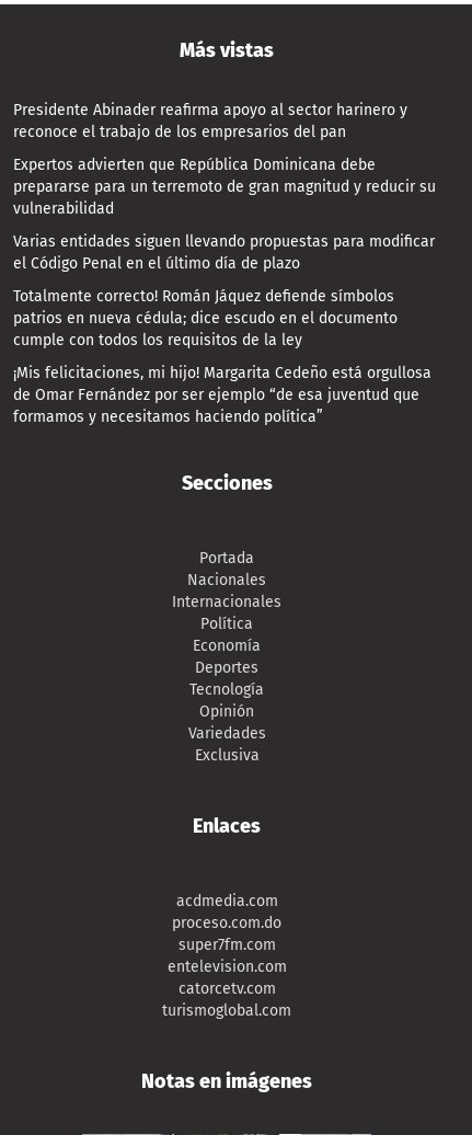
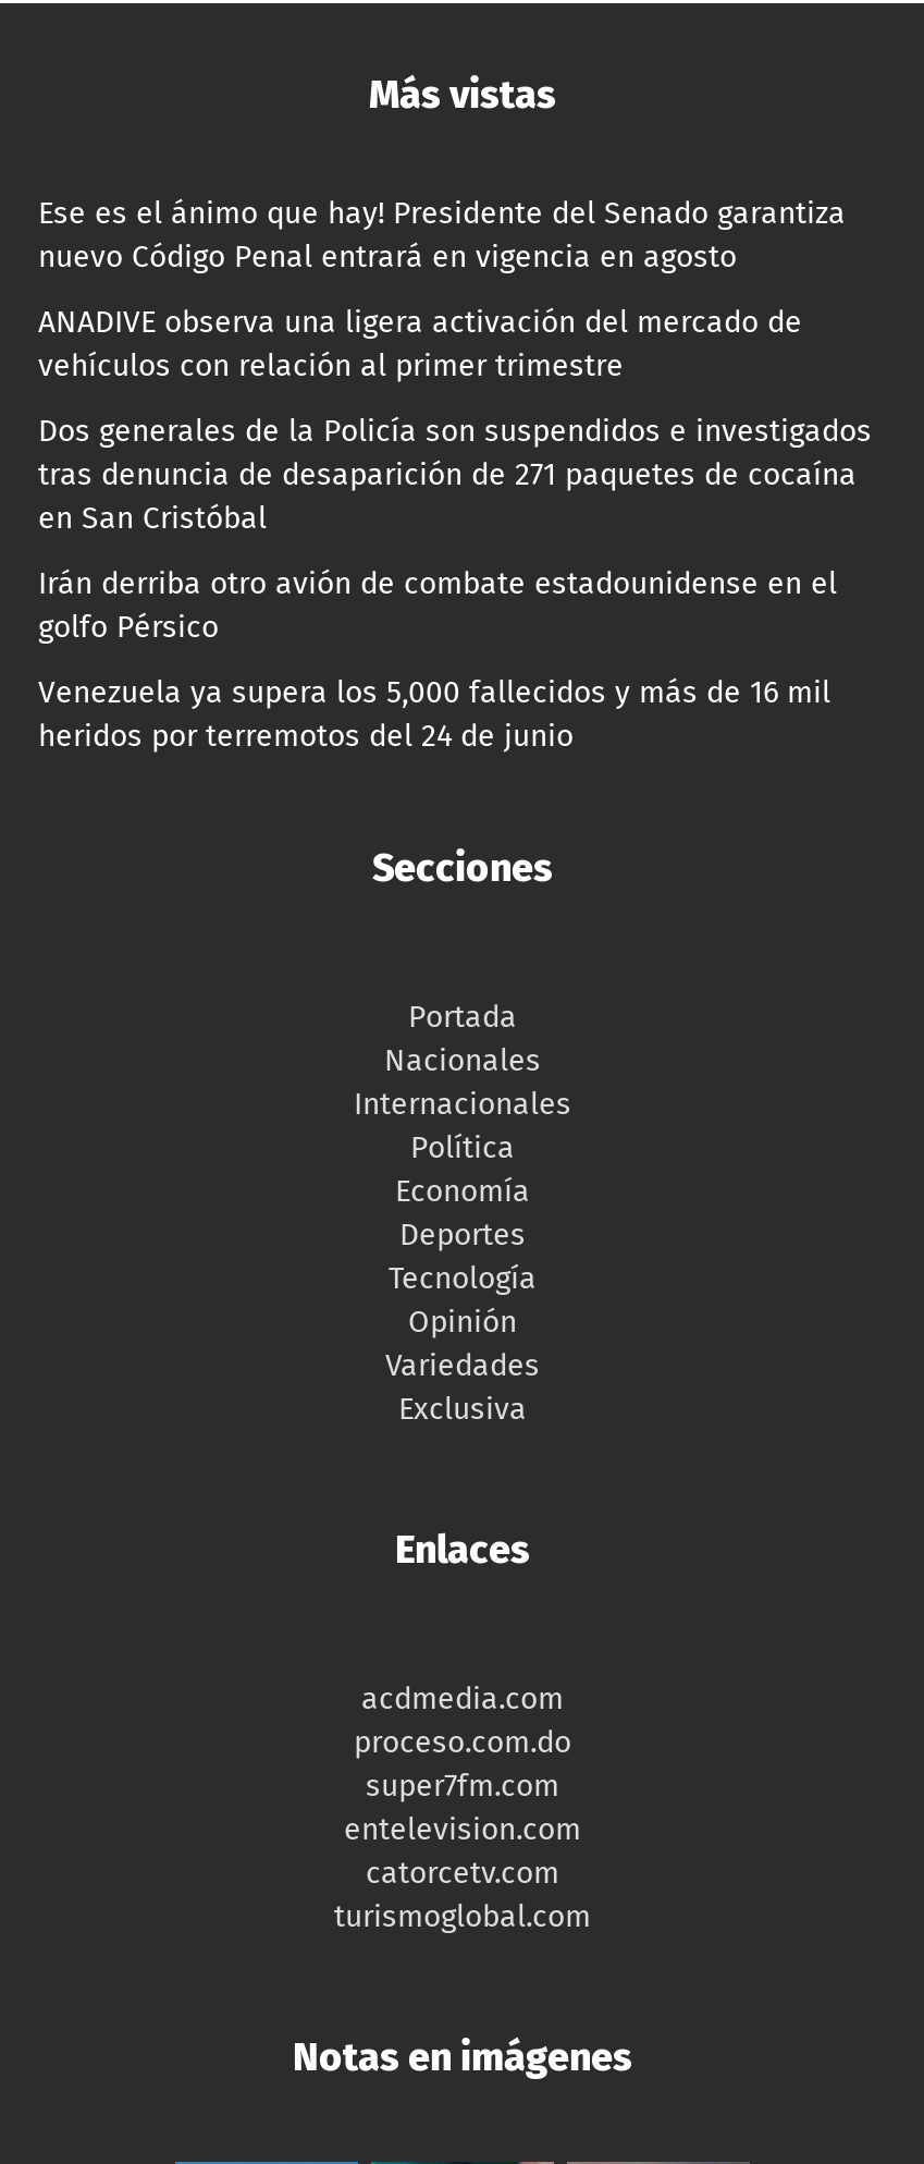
[13,101,407,142] Presidente Abinader reafirma apoyo al sector harinero y | reconoce el trabajo de los empresarios del pan -> [38,196,846,276] Ese es el ánimo que hay! Presidente del Senado garantiza | nuevo Código Penal entrará en vigencia en agosto
[13,156,436,218] Expertos advierten que República Dominicana debe | prepararse para un terremoto de gran magnitud y reducir su | vulnerabilidad -> [38,305,802,385] ANADIVE observa una ligera activación del mercado de | vehículos con relación al primer trimestre
[13,233,435,273] Varias entidades siguen llevando propuestas para modificar | el Código Penal en el último día de plazo -> [38,414,872,538] Dos generales de la Policía son suspendidos e investigados | tras denuncia de desaparición de 271 paquetes de cocaína | en San Cristóbal
[13,287,398,350] Totalmente correcto! Román Jáquez defiende símbolos | patrios en nueva cédula; dice escudo en el documento | cumple con todos los requisitos de la ley -> [38,566,837,647] Irán derriba otro avión de combate estadounidense en el | golfo Pérsico
[13,364,431,427] ¡Mis felicitaciones, mi hijo! Margarita Cedeño está orgullosa | de Omar Fernández por ser ejemplo “de esa juventud que | formamos y necesitamos haciendo política” -> [38,675,830,756] Venezuela ya supera los 5,000 fallecidos y más de 16 mil | heridos por terremotos del 24 de junio

